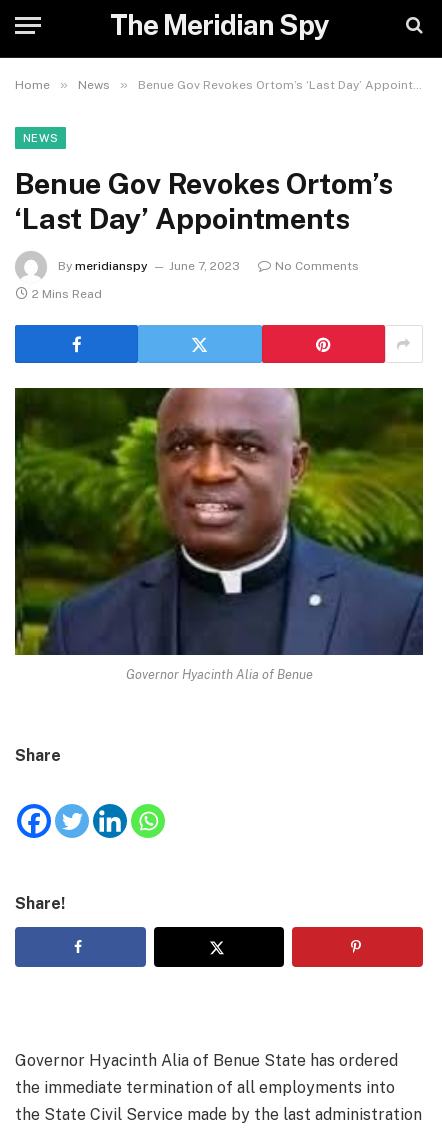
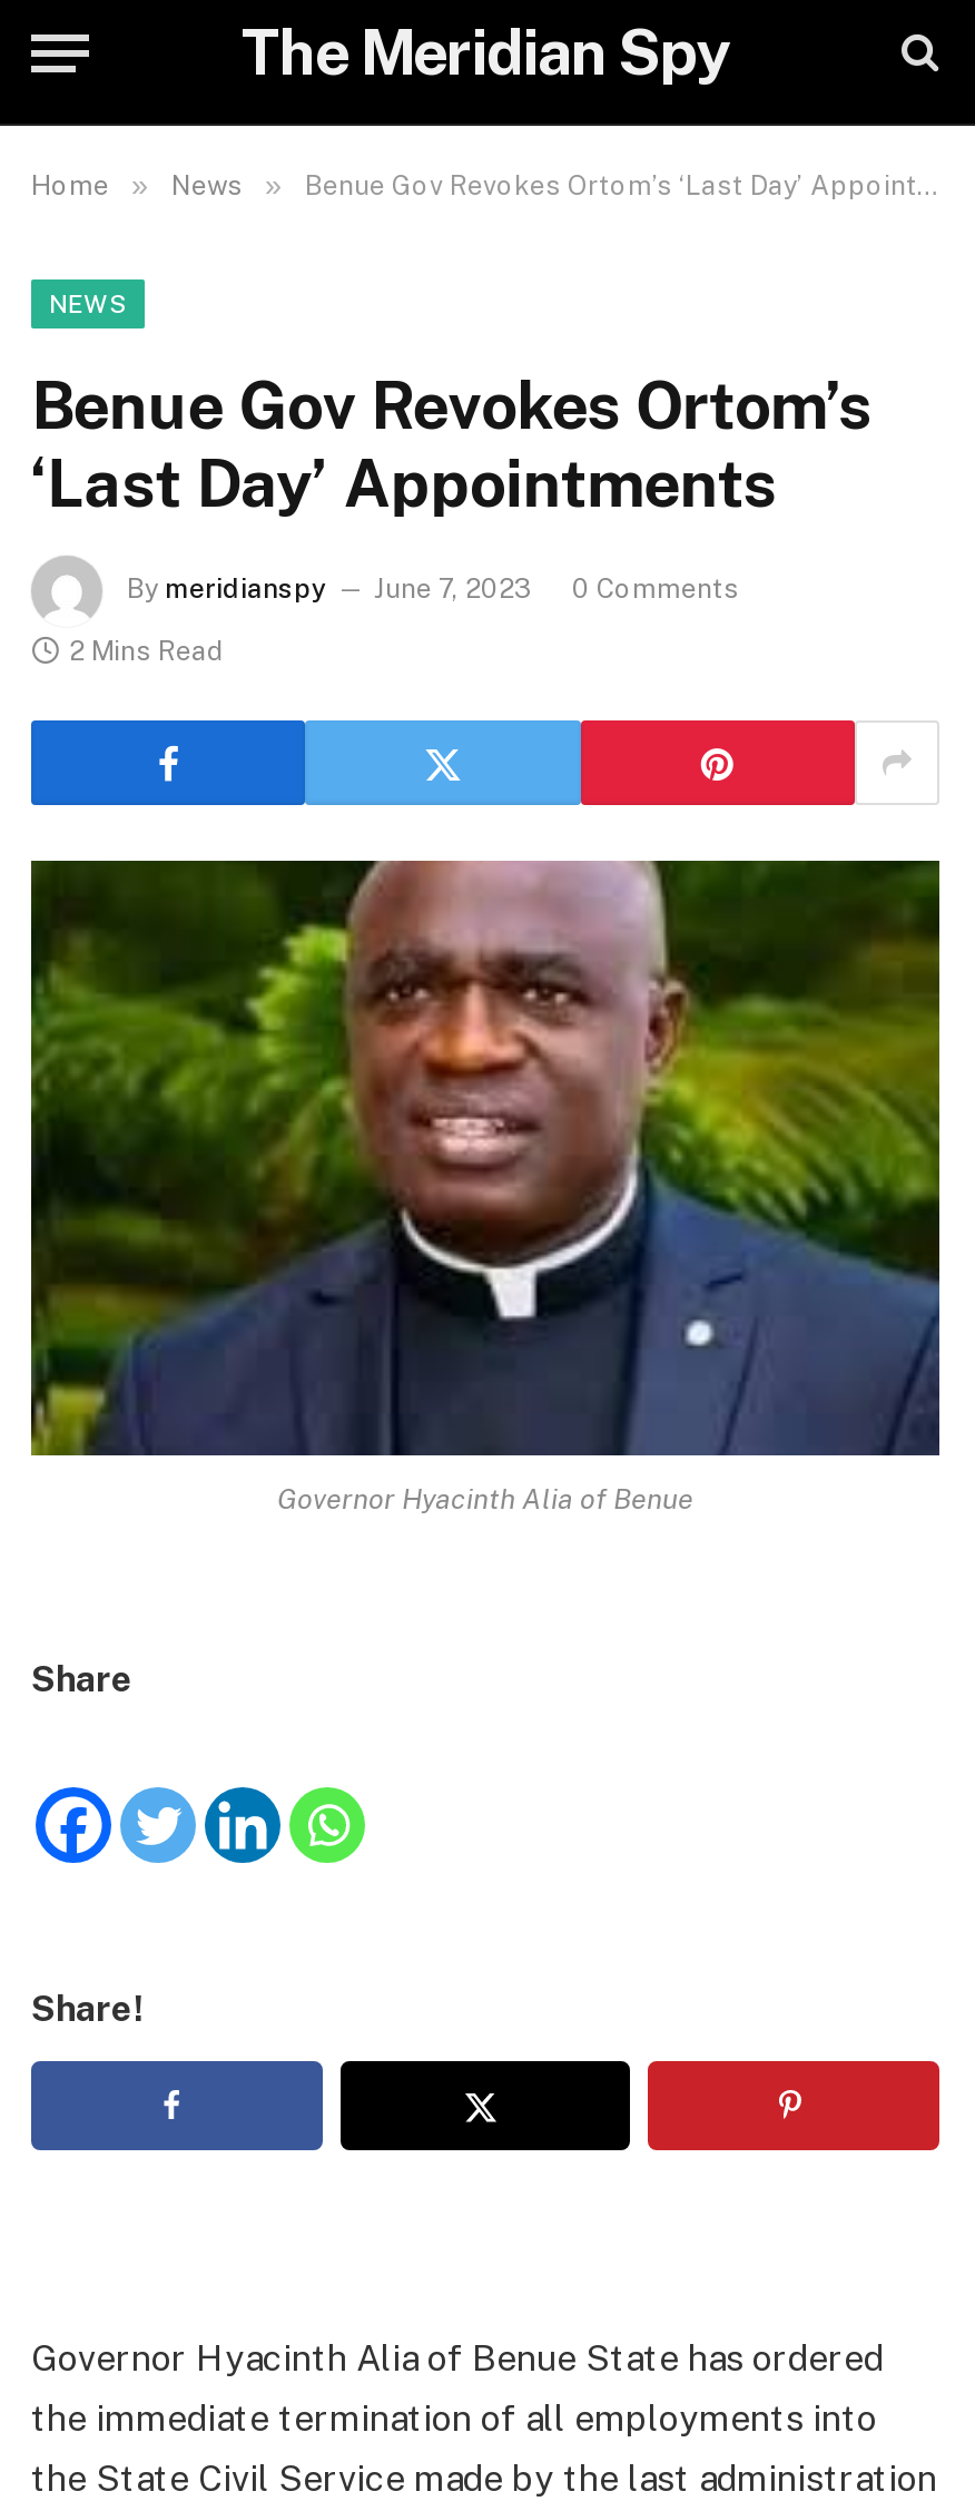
[275,259,359,273] No Comments -> [572,574,739,605] 0 Comments

